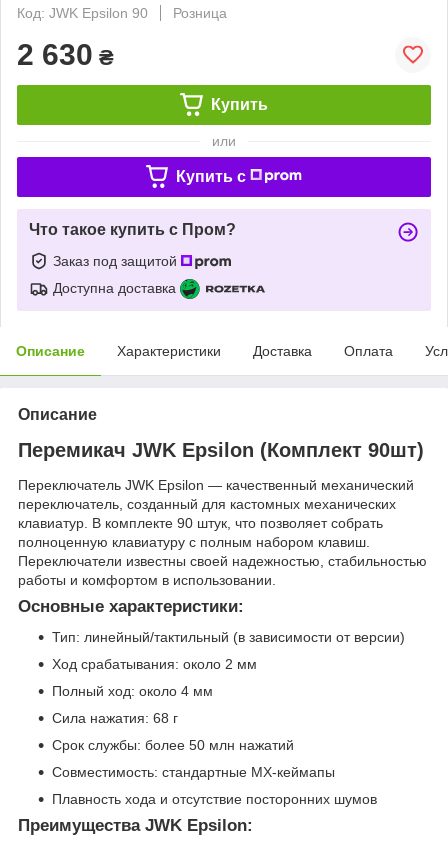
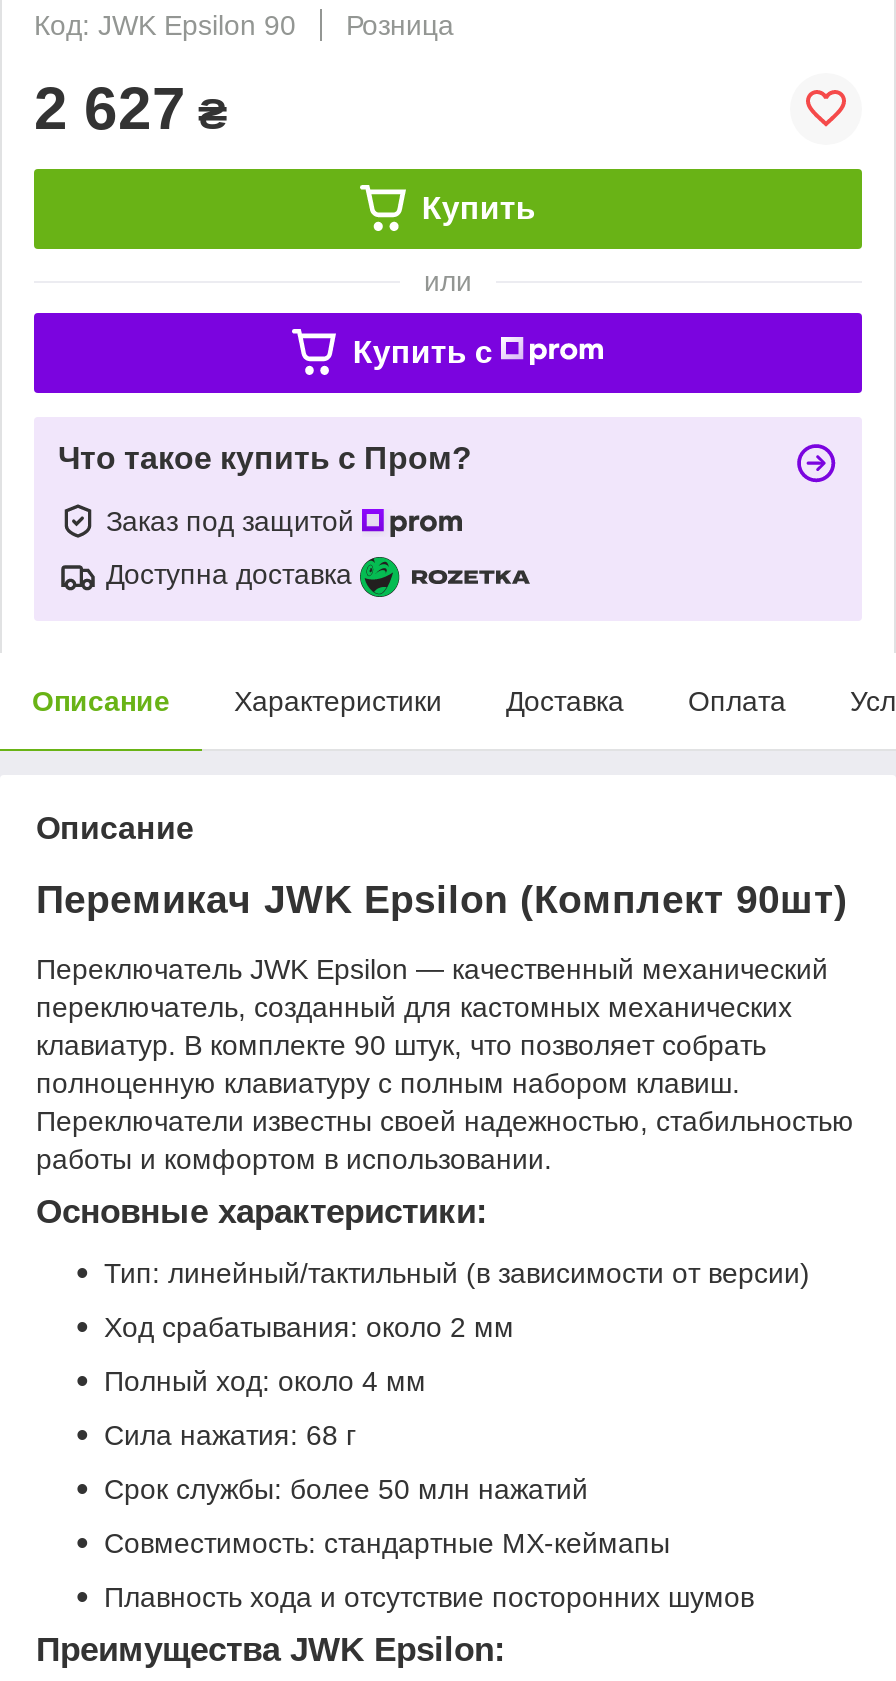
[17,38,114,71] 2 630 ₴ -> [34,75,228,141] 2 627 ₴

